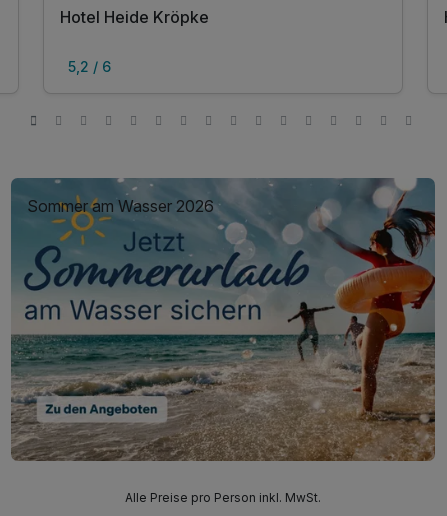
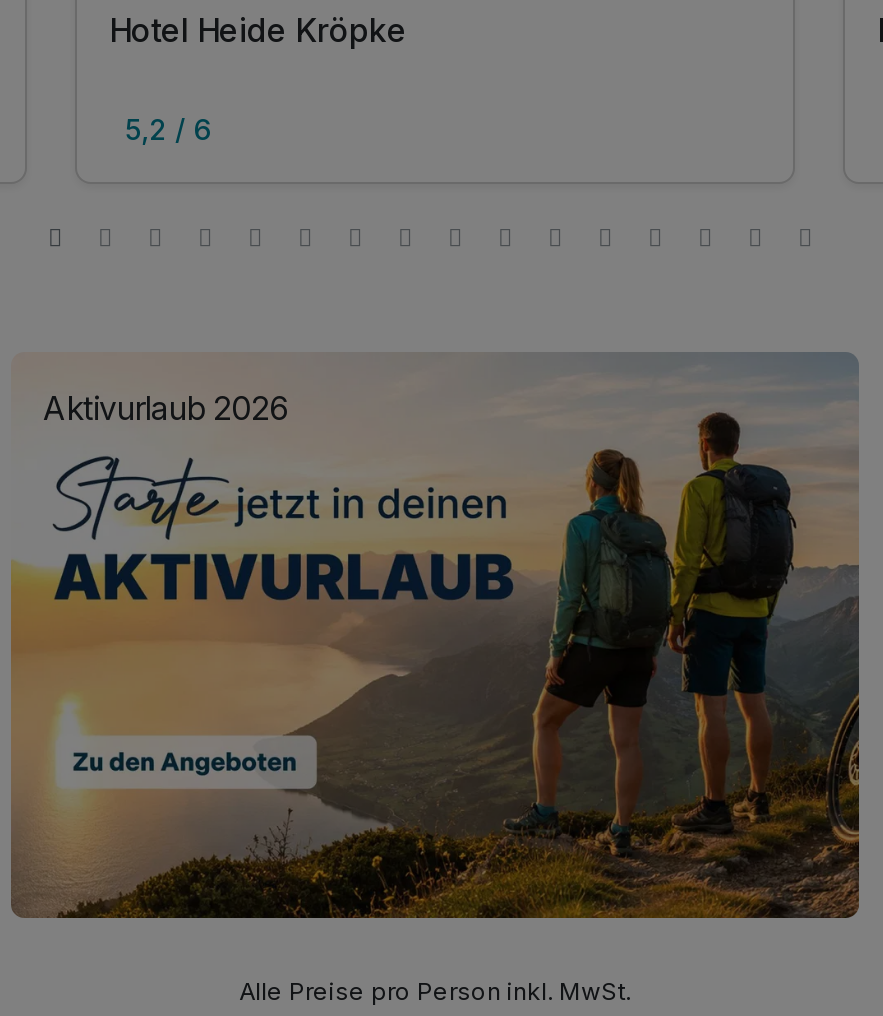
[10,177,436,462] [image] | Sommer am Wasser 2026 -> [9,352,861,920] [image] | Aktivurlaub 2026

